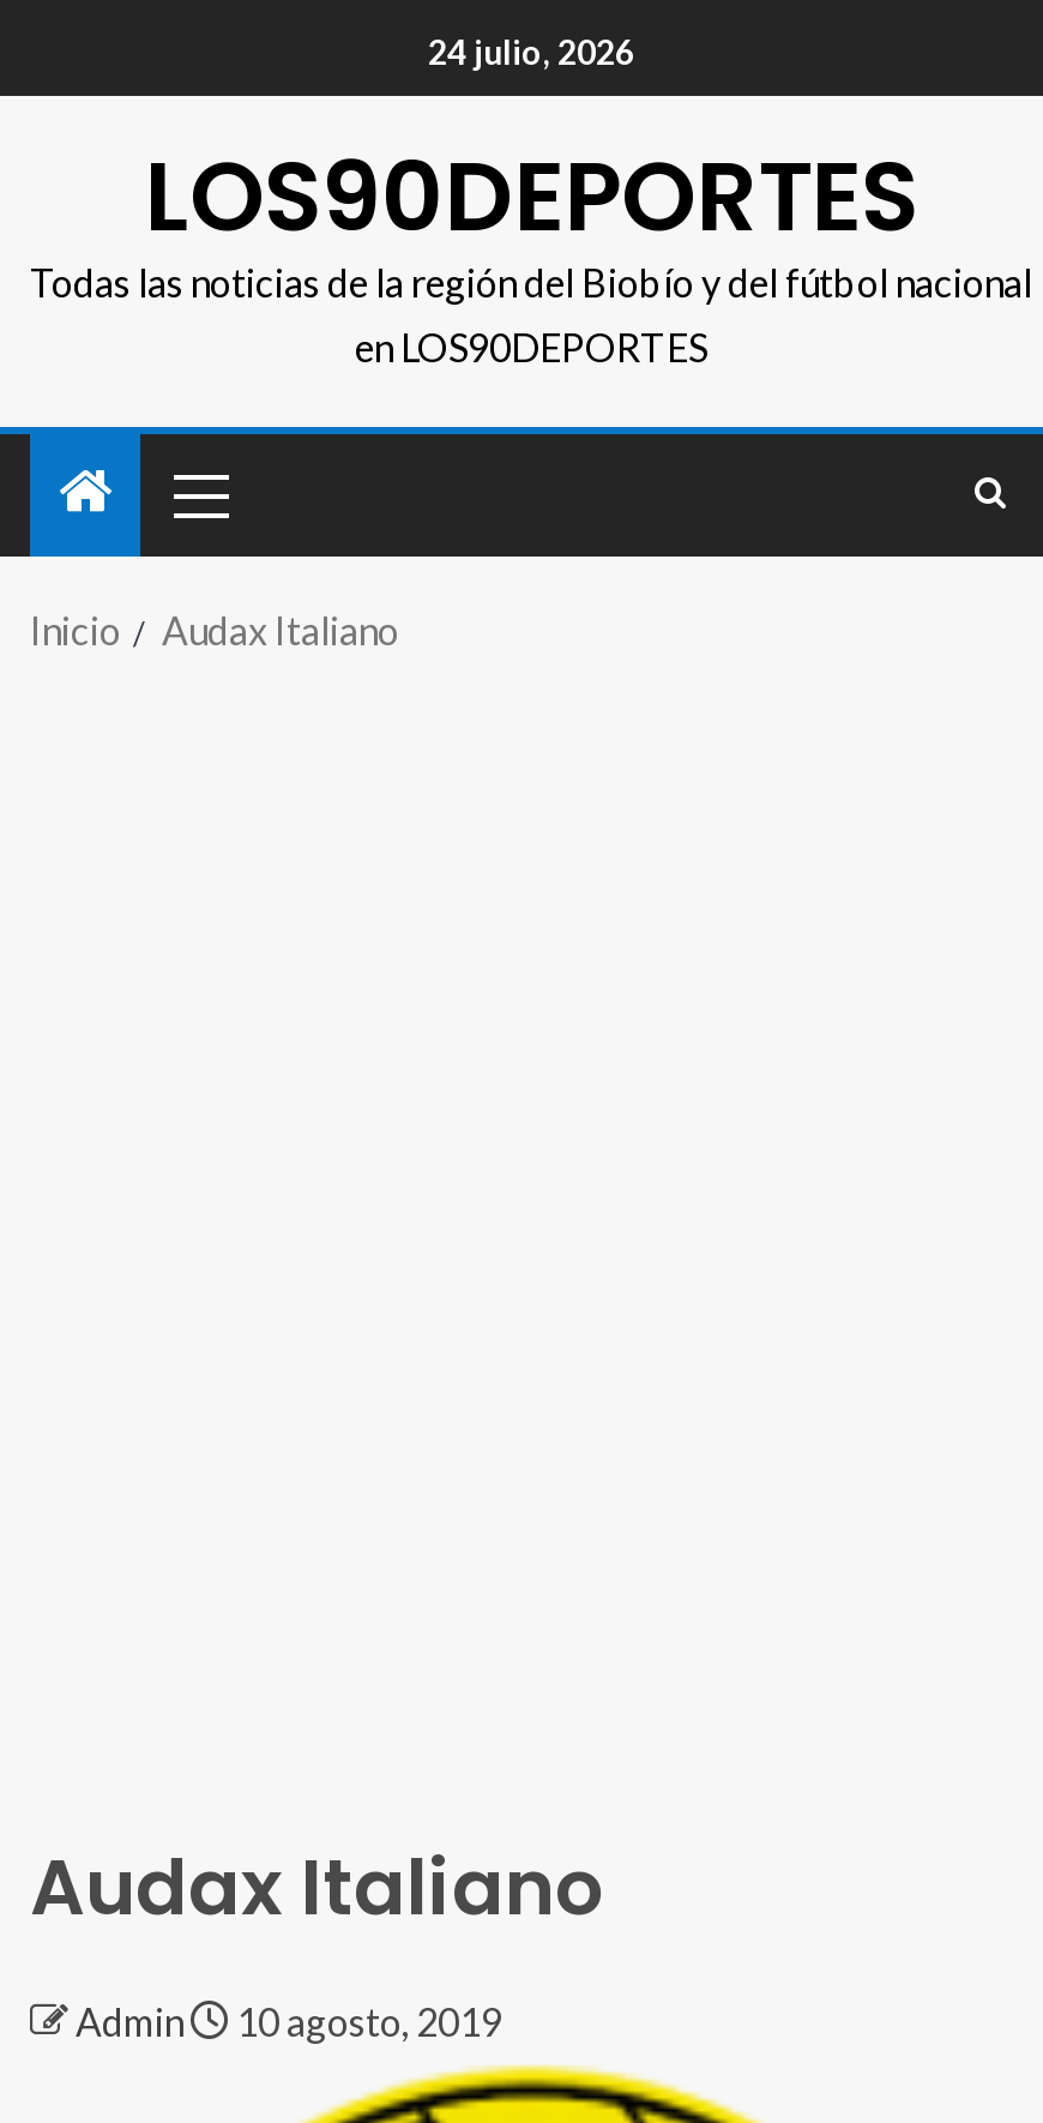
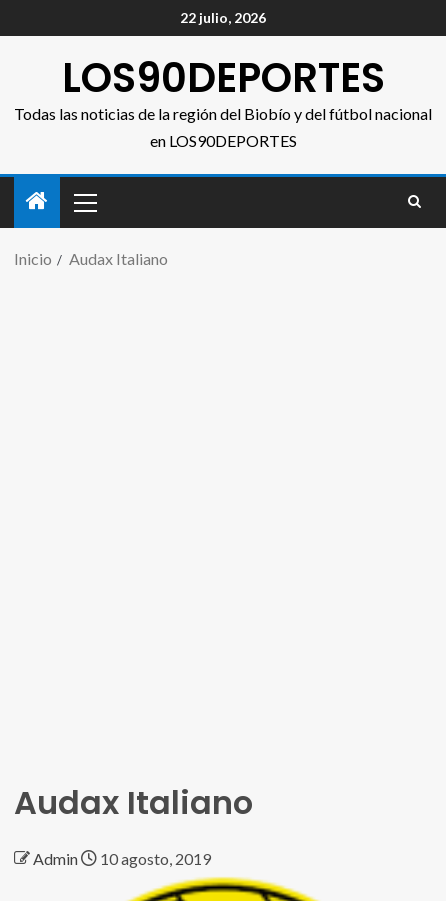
[428,31,634,72] 24 julio, 2026 -> [180,9,266,26] 22 julio, 2026

